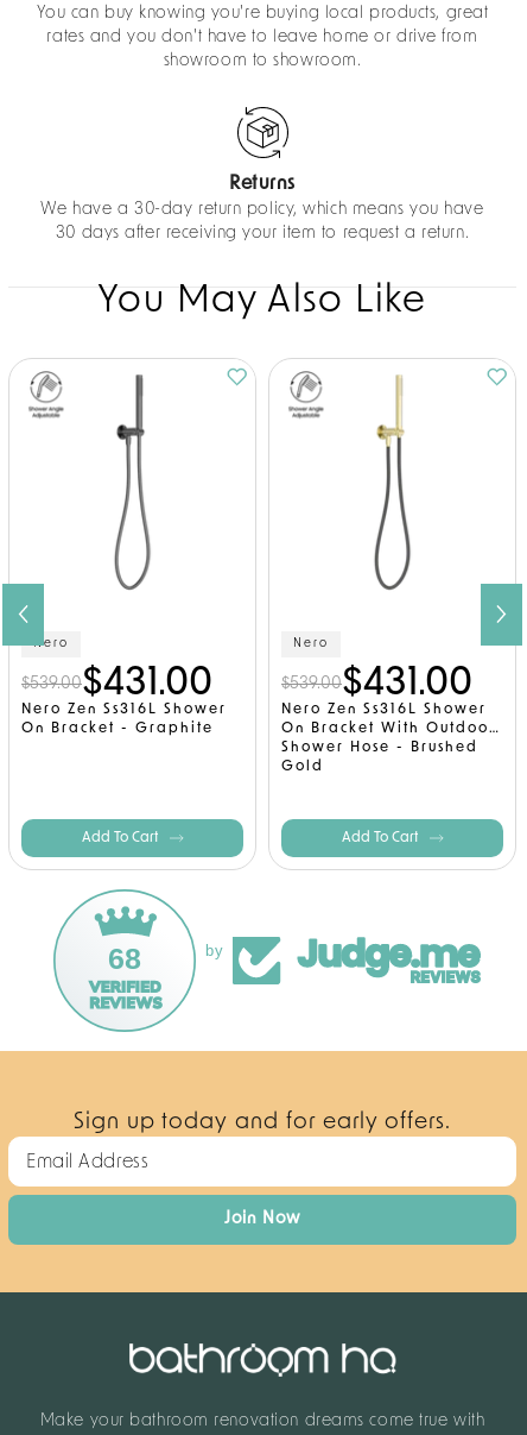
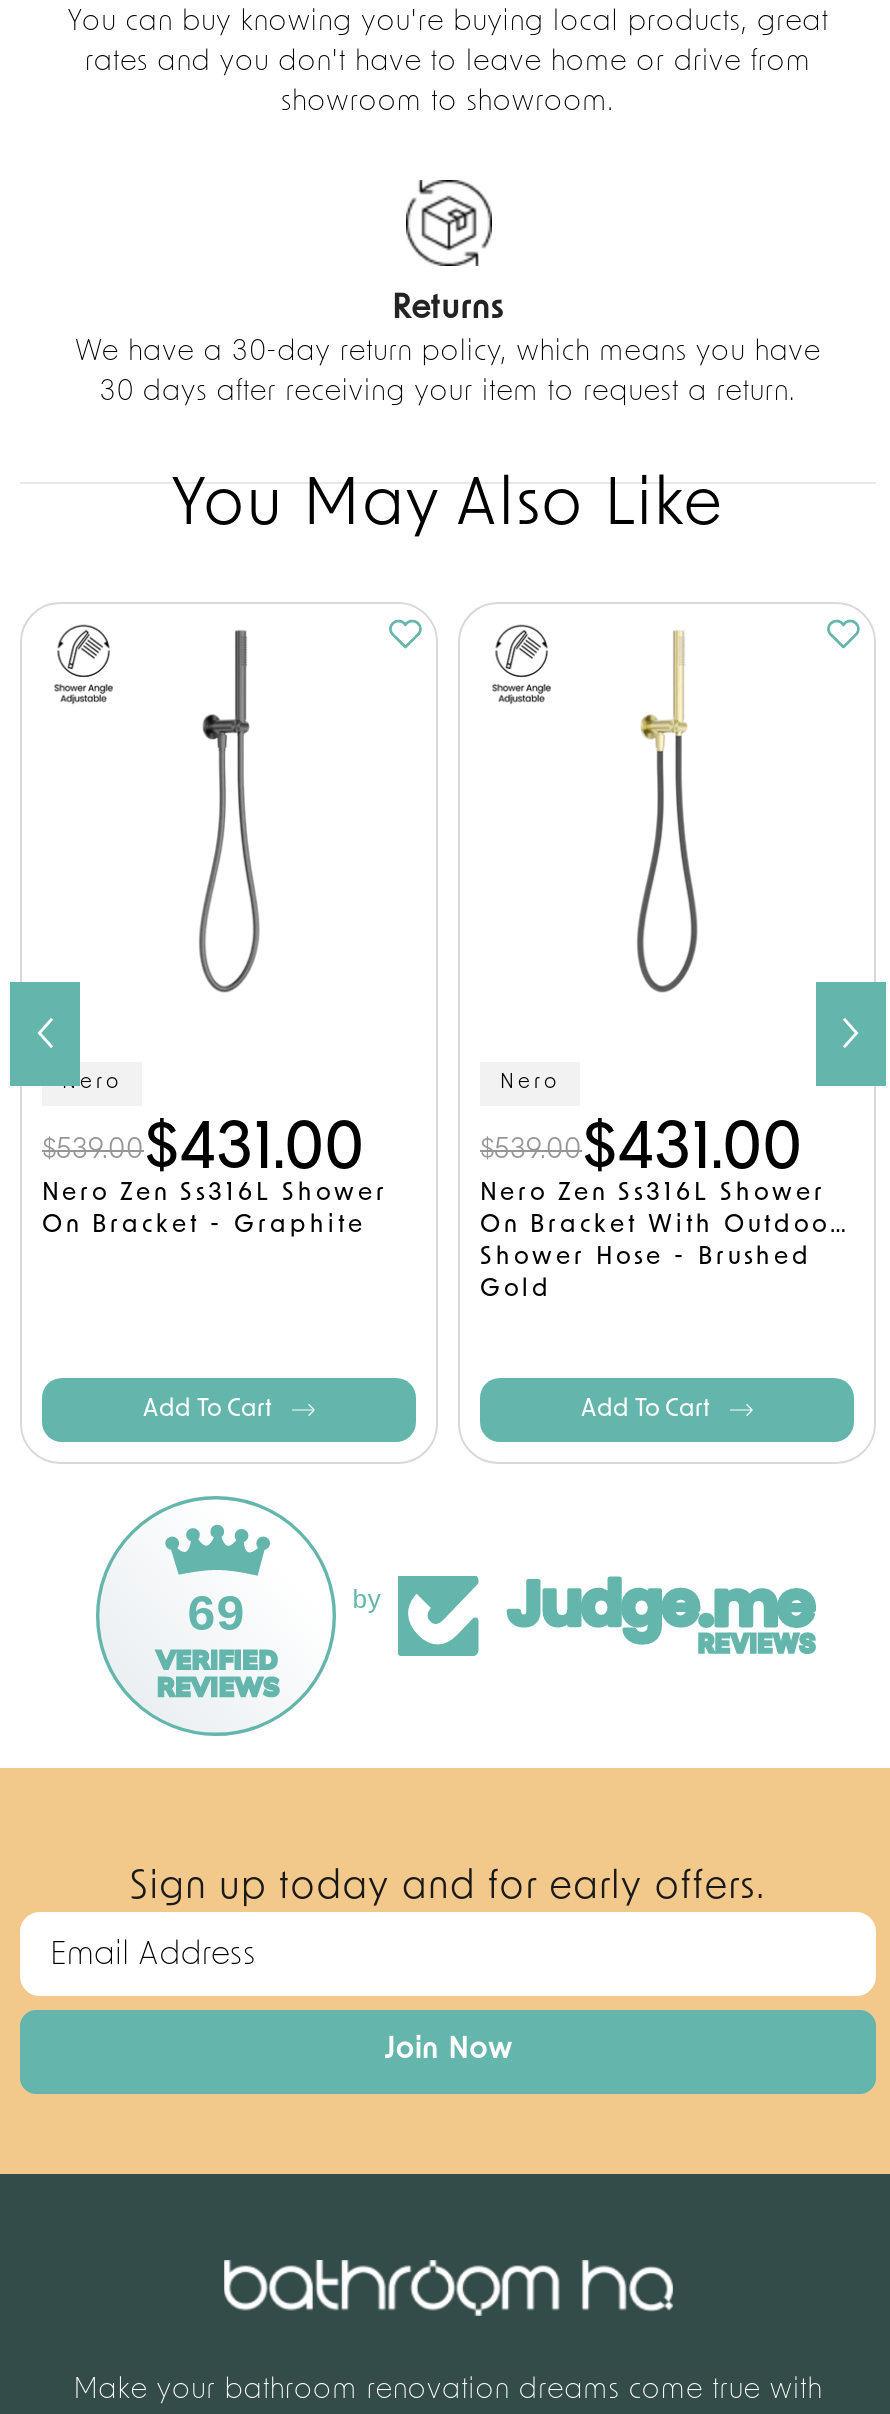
[108,942,142,975] 68 -> [187,1584,246,1640] 69

